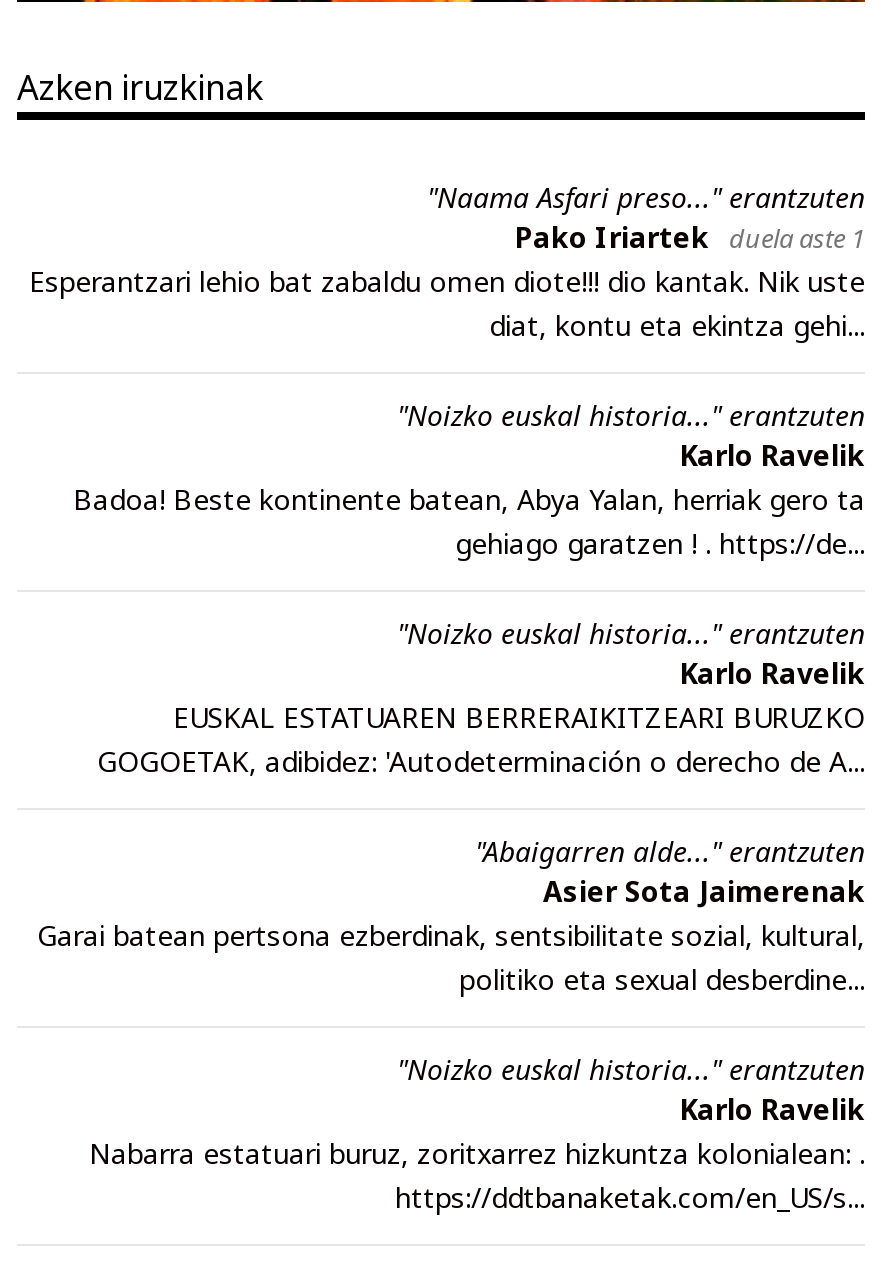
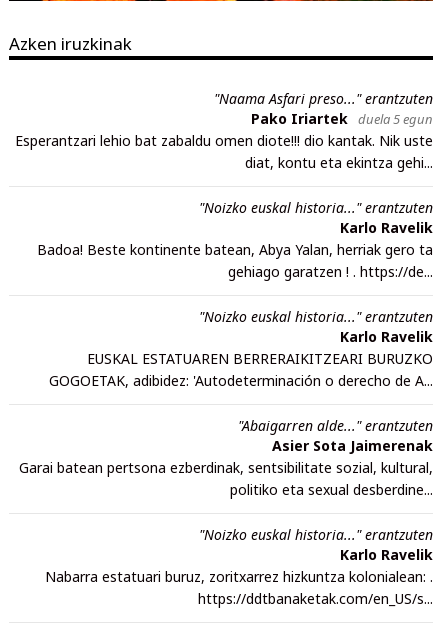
[515,218,865,256] Pako Iriartek duela aste 1 -> [251,109,433,128] Pako Iriartek duela 5 egun

